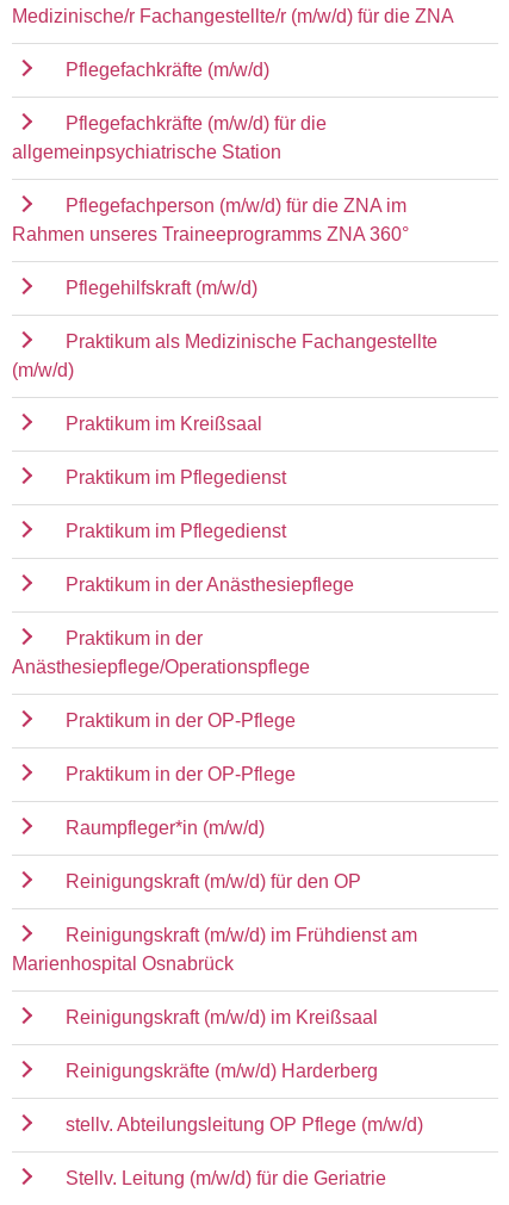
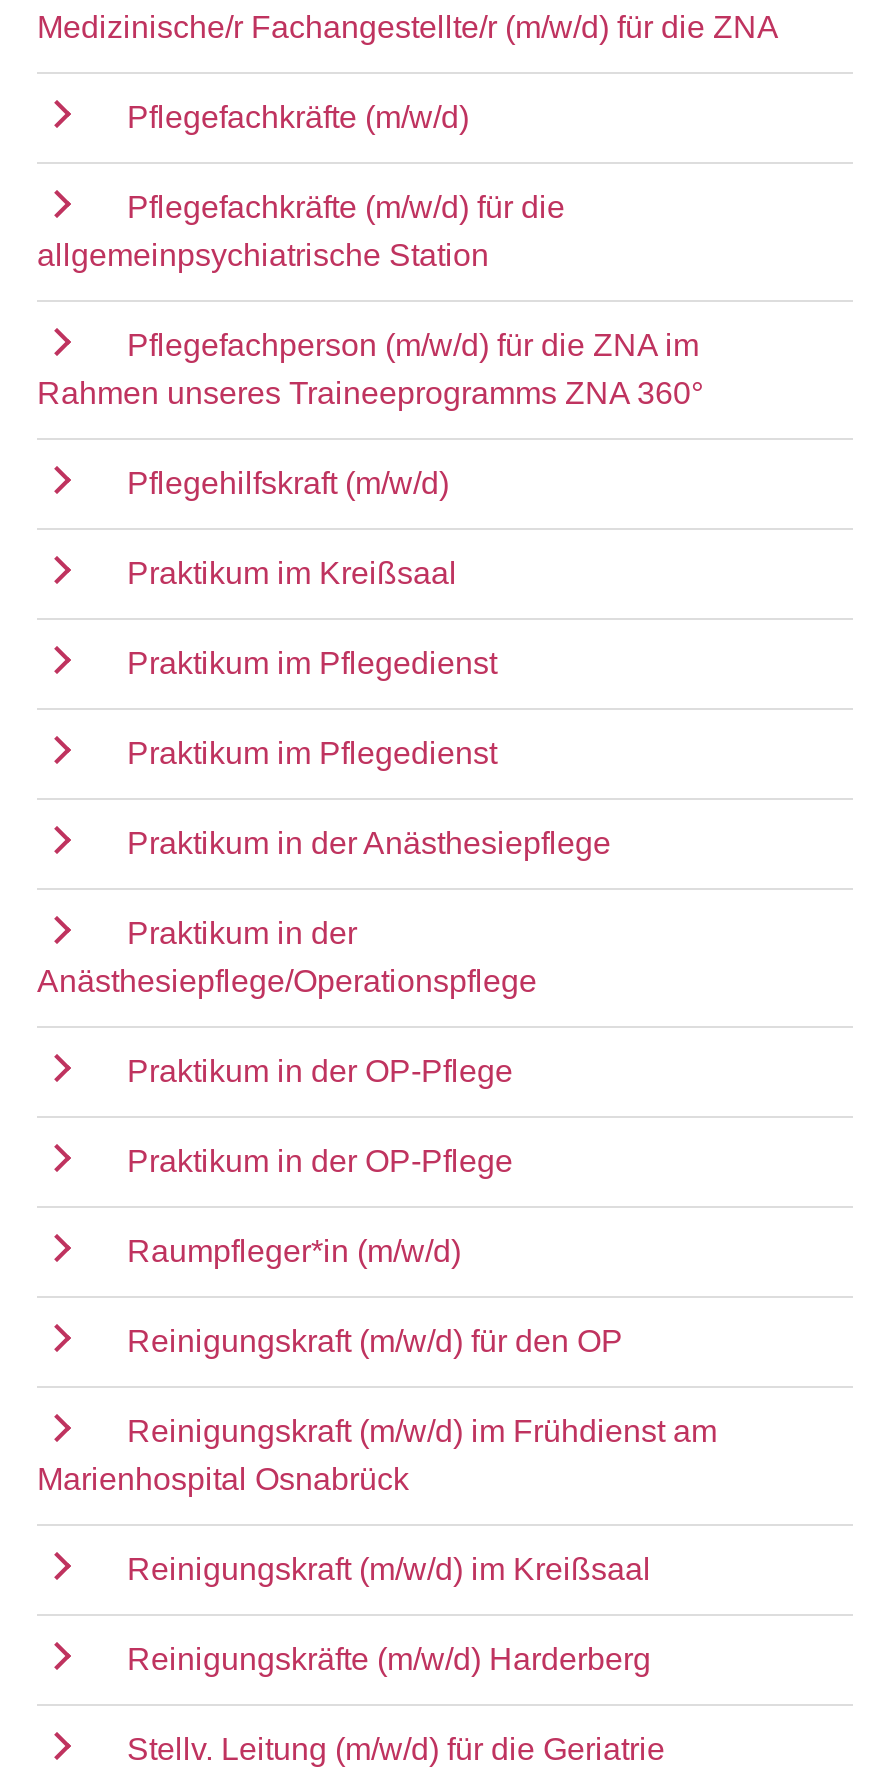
[12,331,437,380] Praktikum als Medizinische Fachangestellte | (m/w/d) -> none
[66,1114,423,1134] stellv. Abteilungsleitung OP Pflege (m/w/d) -> none

